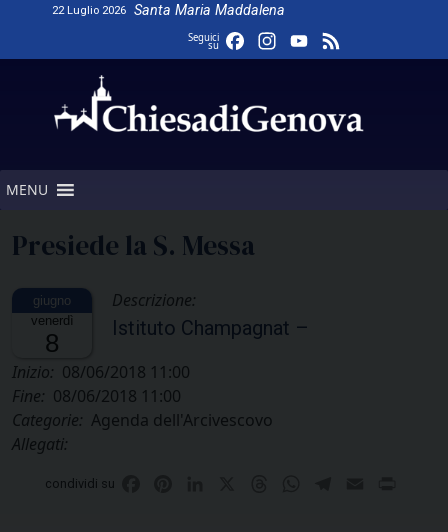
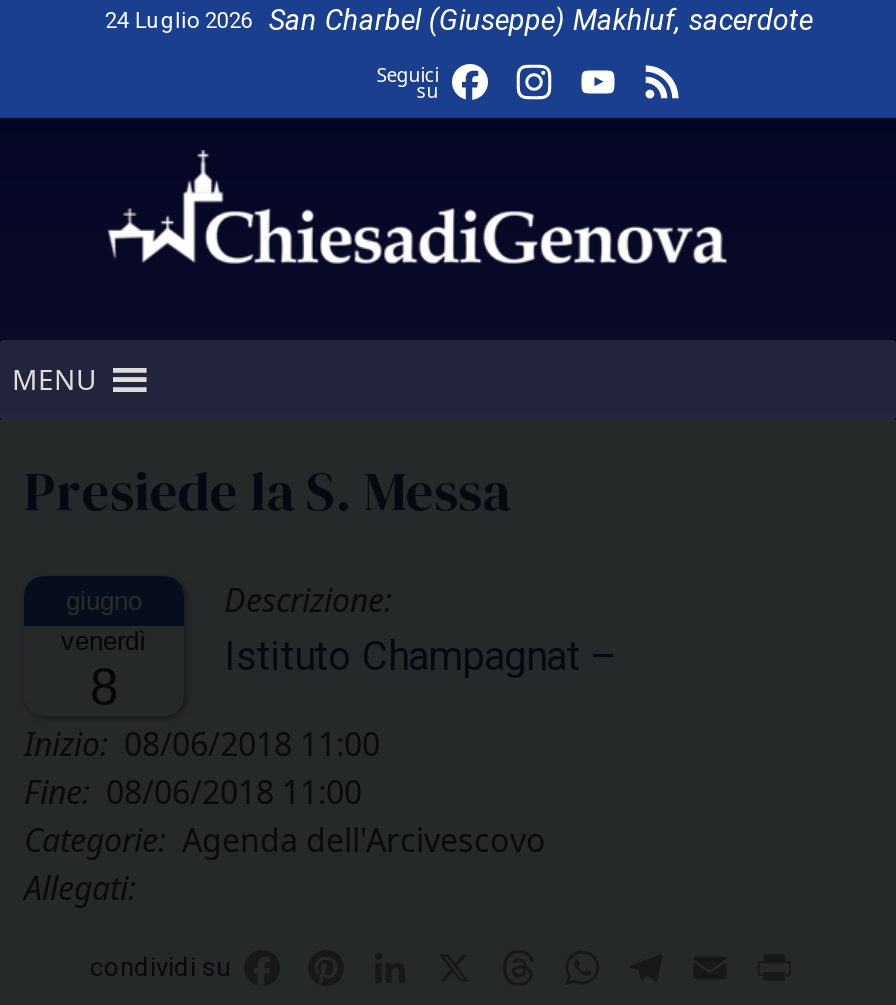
[52,2,285,19] 22 Luglio 2026 | Santa Maria Maddalena -> [105,4,813,38] 24 Luglio 2026 | San Charbel (Giuseppe) Makhluf, sacerdote

